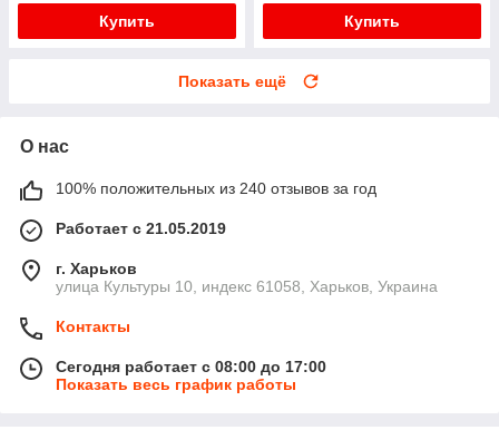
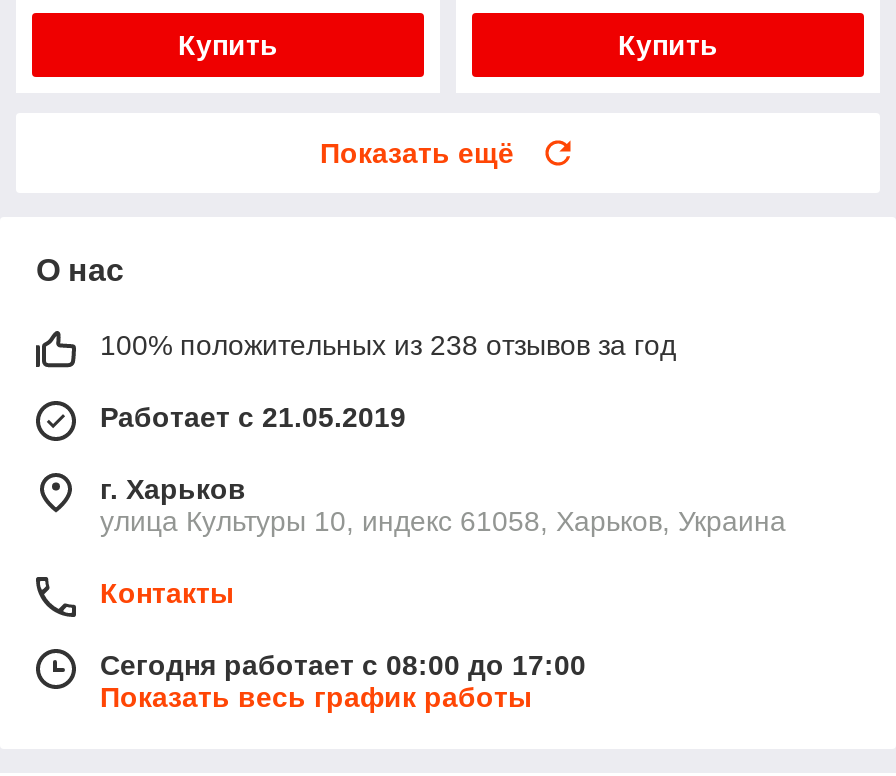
[56,179,376,197] 100% положительных из 240 отзывов за год -> [100,329,676,361] 100% положительных из 238 отзывов за год

